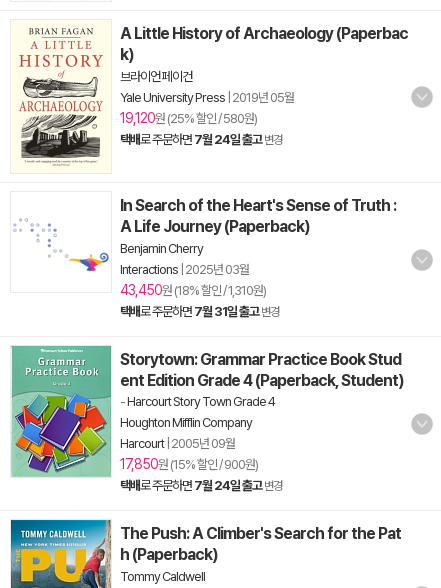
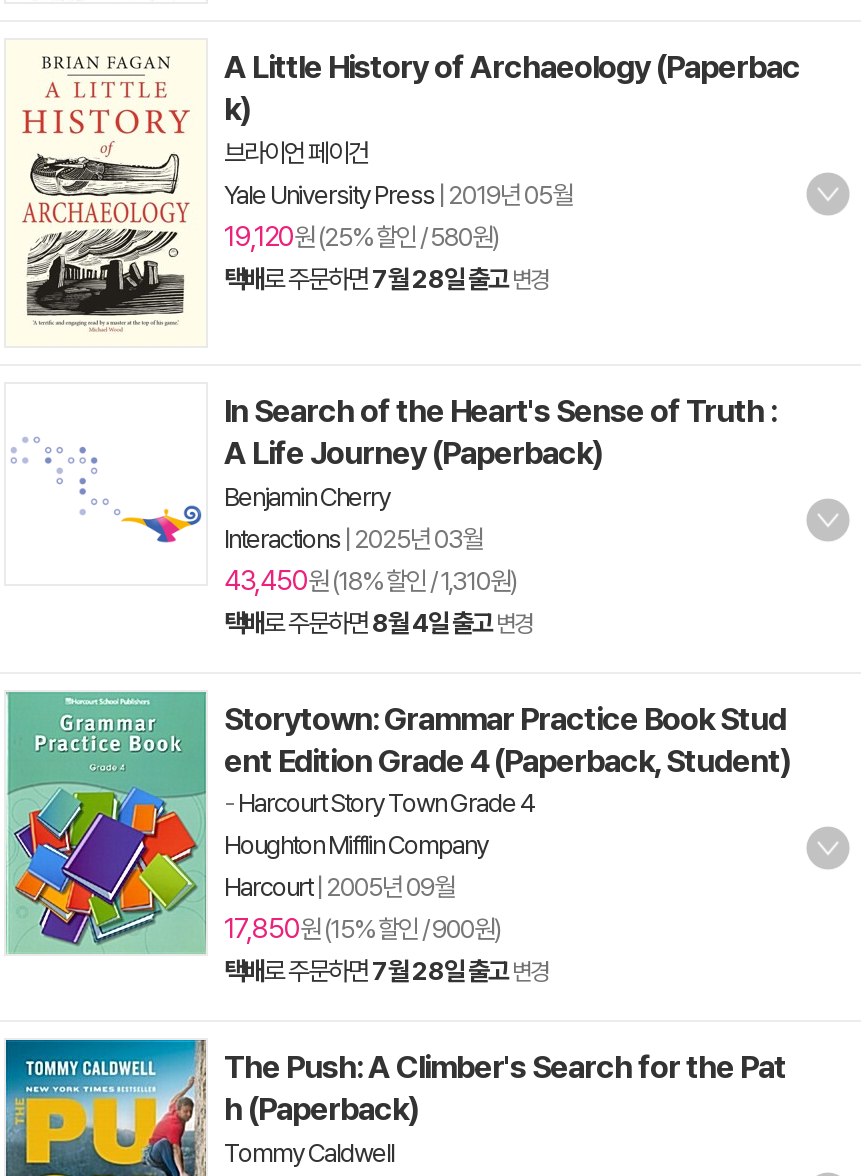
[120,132,282,147] 택배로 주문하면7월 24일 출고 변경 -> [224,264,548,294] 택배로 주문하면7월 28일 출고 변경
[120,304,279,319] 택배로 주문하면7월 31일 출고 변경 -> [224,608,532,638] 택배로 주문하면8월 4일 출고 변경
[120,478,282,493] 택배로 주문하면7월 24일 출고 변경 -> [224,956,548,986] 택배로 주문하면7월 28일 출고 변경

